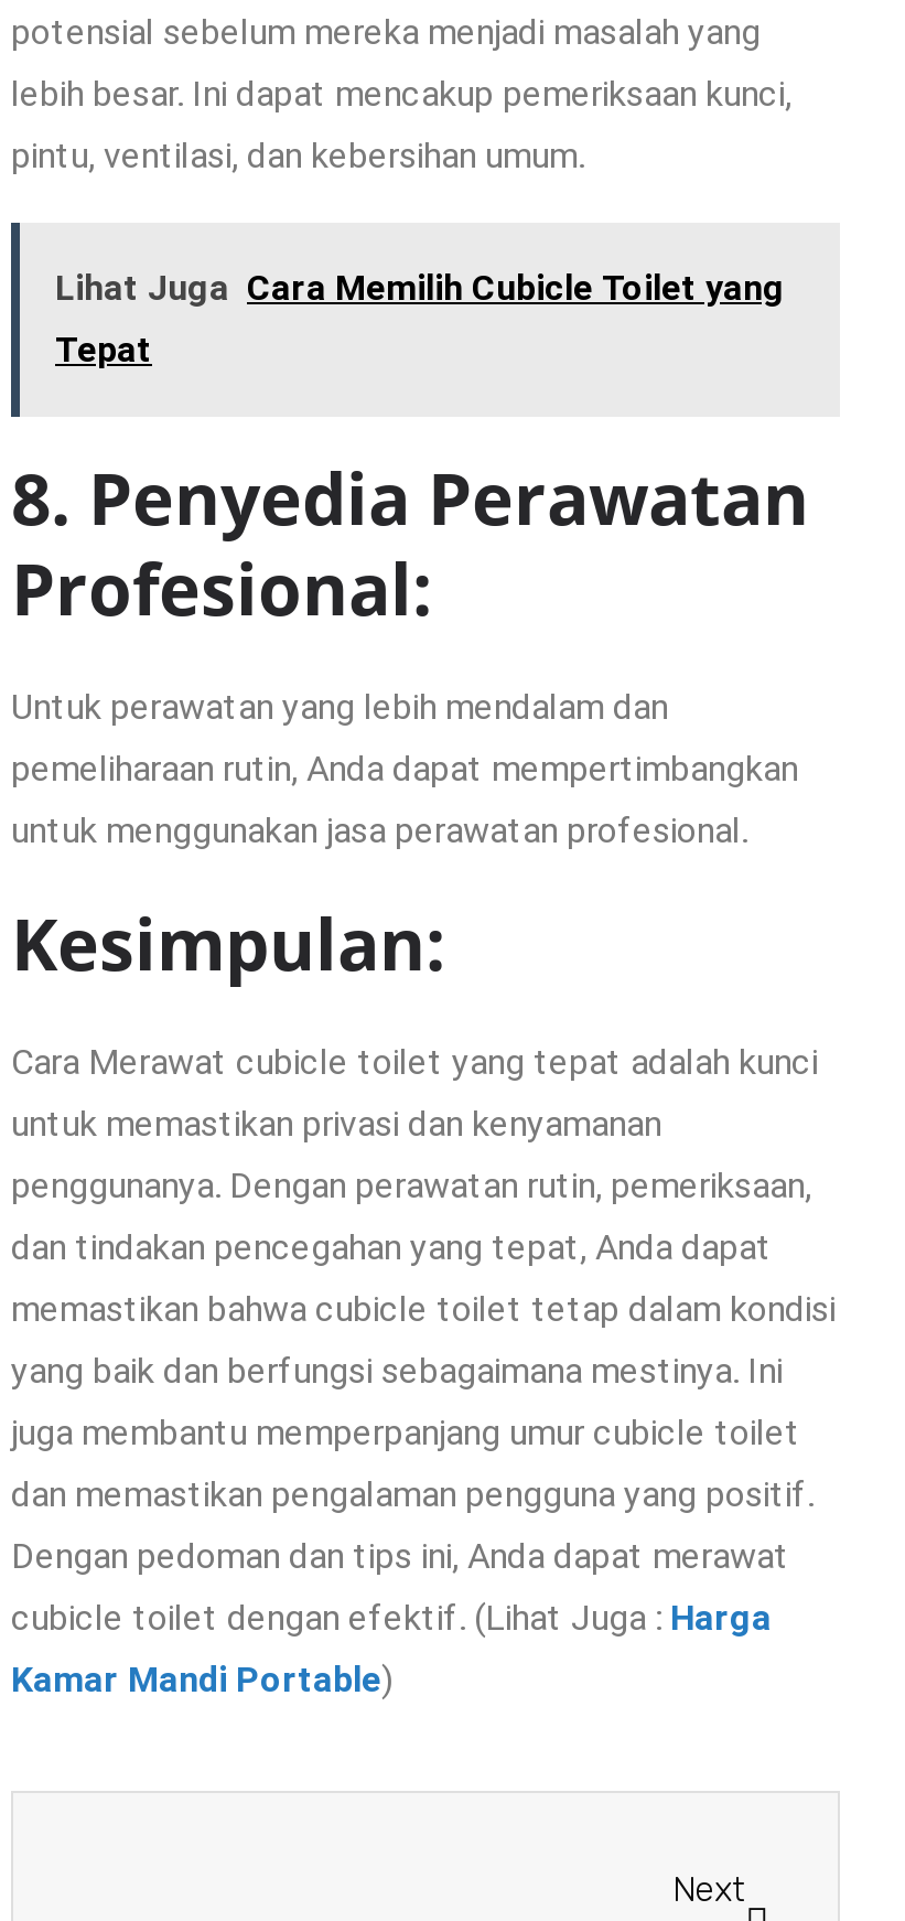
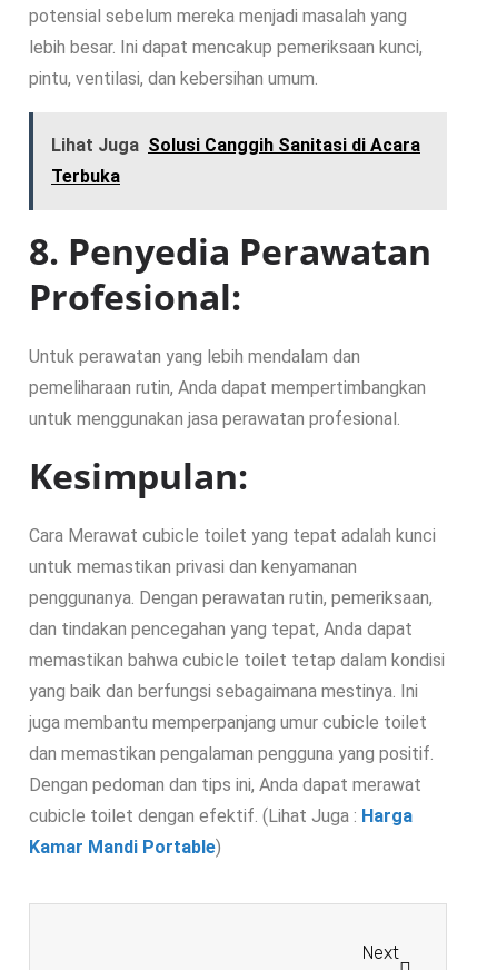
[55,266,785,308] Lihat Juga Cara Memilih Cubicle Toilet yang -> [51,134,420,155] Lihat Juga Solusi Canggih Sanitasi di Acara
[55,328,152,370] Tepat -> [51,165,120,187] Terbuka

